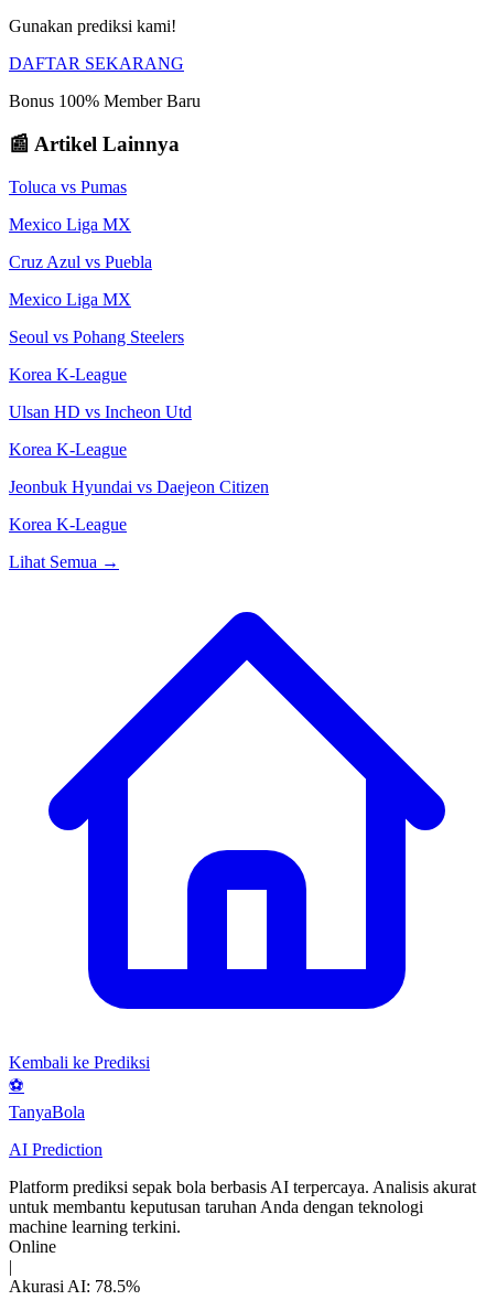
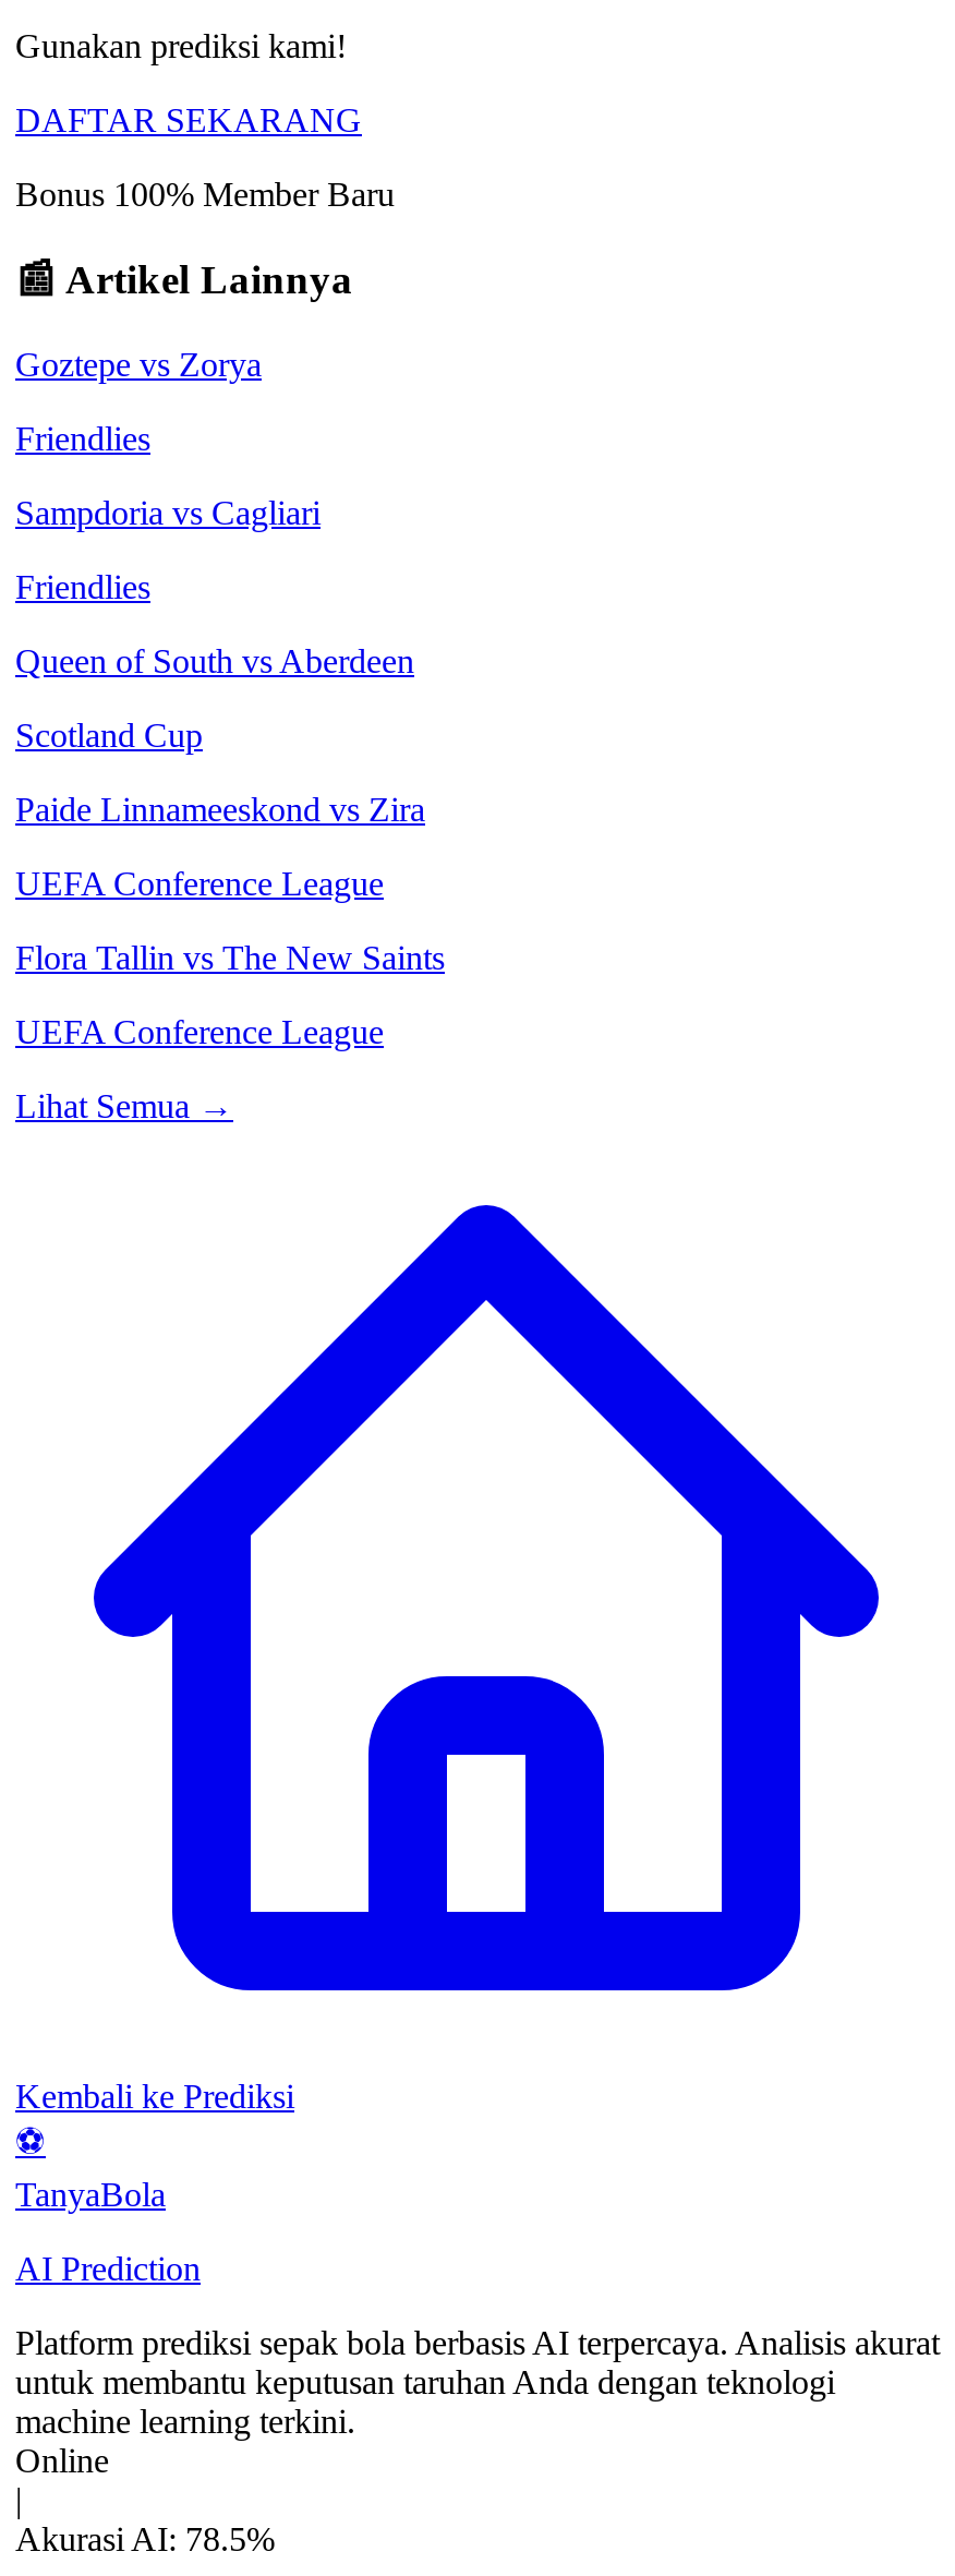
[9,177,127,196] Toluca vs Pumas -> [15,346,262,383] Goztepe vs Zorya
[9,215,131,234] Mexico Liga MX -> [15,420,150,457] Friendlies
[9,252,152,271] Cruz Azul vs Puebla -> [15,494,321,531] Sampdoria vs Cagliari
[9,290,131,309] Mexico Liga MX -> [15,568,150,605] Friendlies
[9,327,184,346] Seoul vs Pohang Steelers -> [15,642,414,679] Queen of South vs Aberdeen
[9,365,127,384] Korea K-League -> [15,716,203,753] Scotland Cup
[9,402,192,421] Ulsan HD vs Incheon Utd -> [15,790,425,828] Paide Linnameeskond vs Zira
[9,440,127,459] Korea K-League -> [15,865,384,902] UEFA Conference League
[9,477,269,496] Jeonbuk Hyundai vs Daejeon Citizen -> [15,939,445,976] Flora Tallin vs The New Saints
[9,515,127,534] Korea K-League -> [15,1013,384,1050] UEFA Conference League

